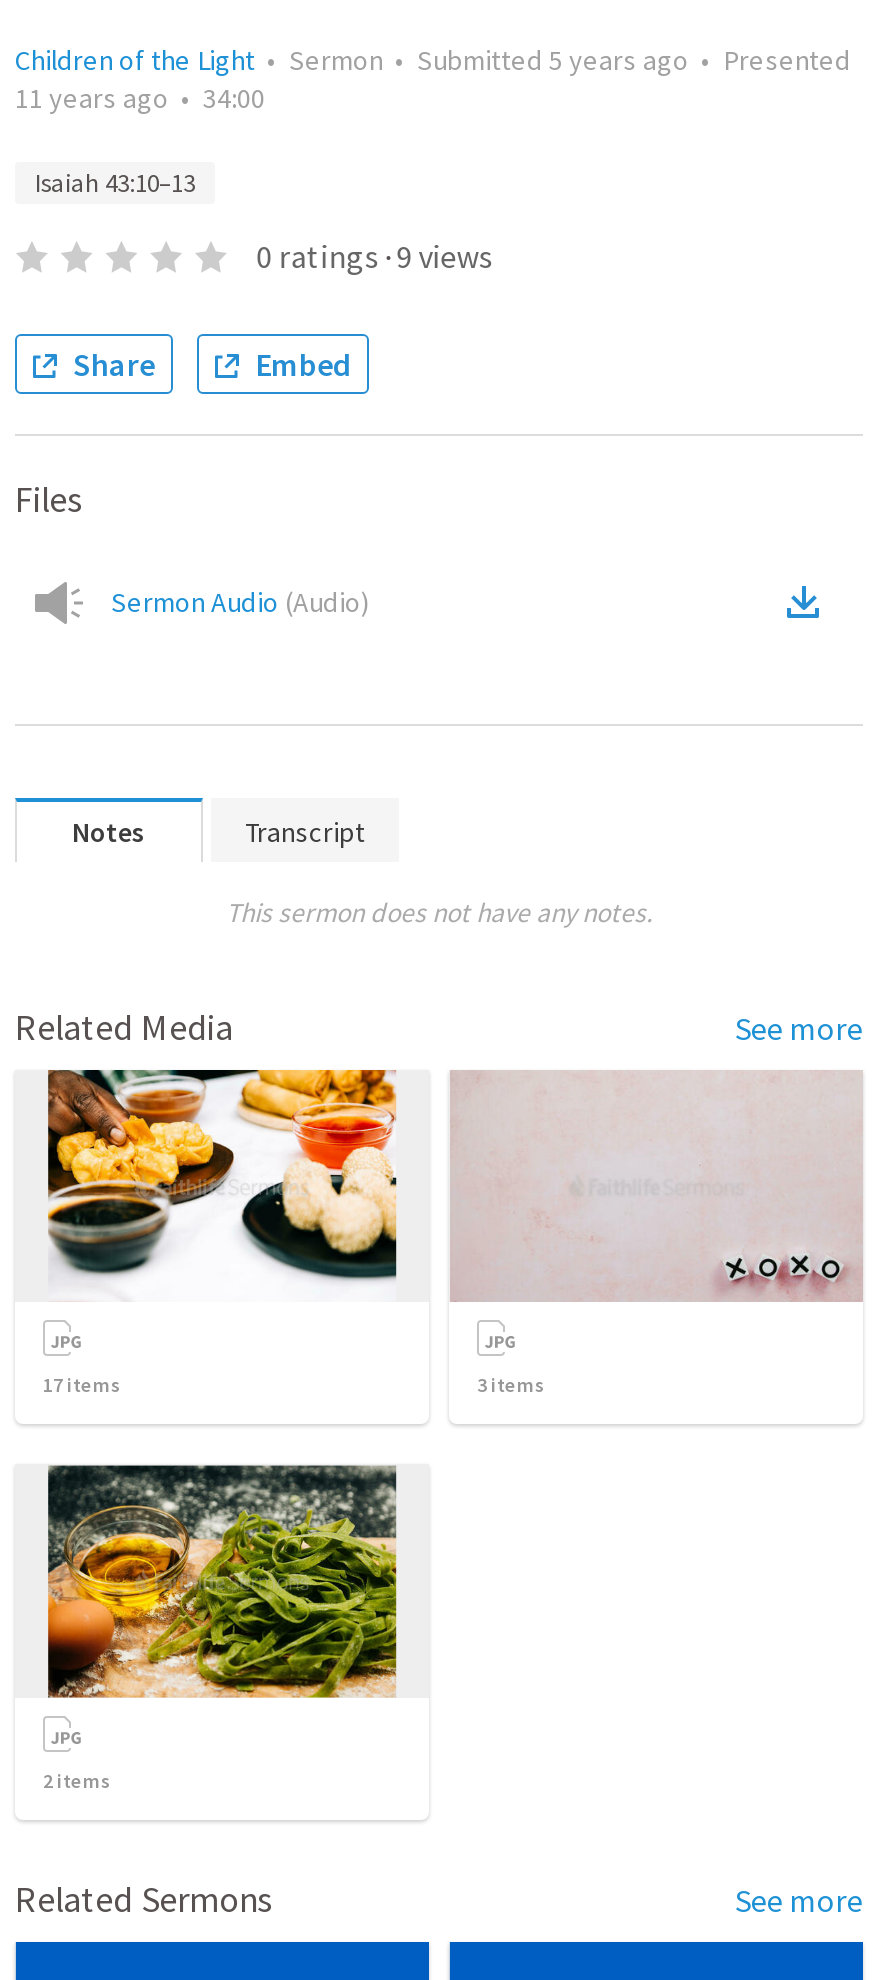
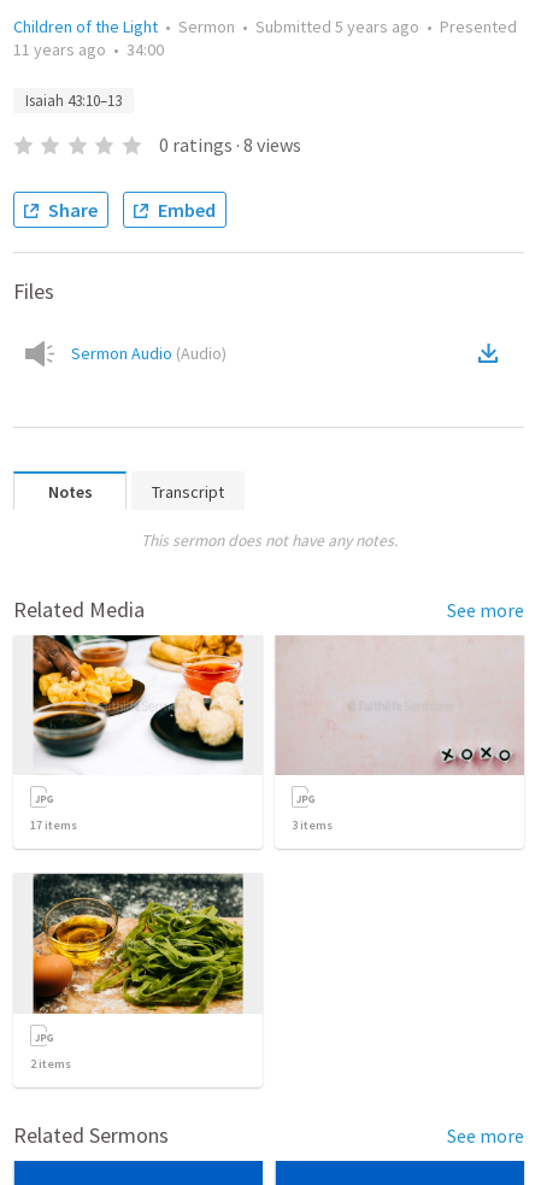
[256,236,492,276] 0 ratings · 9 views -> [159,133,301,157] 0 ratings · 8 views

